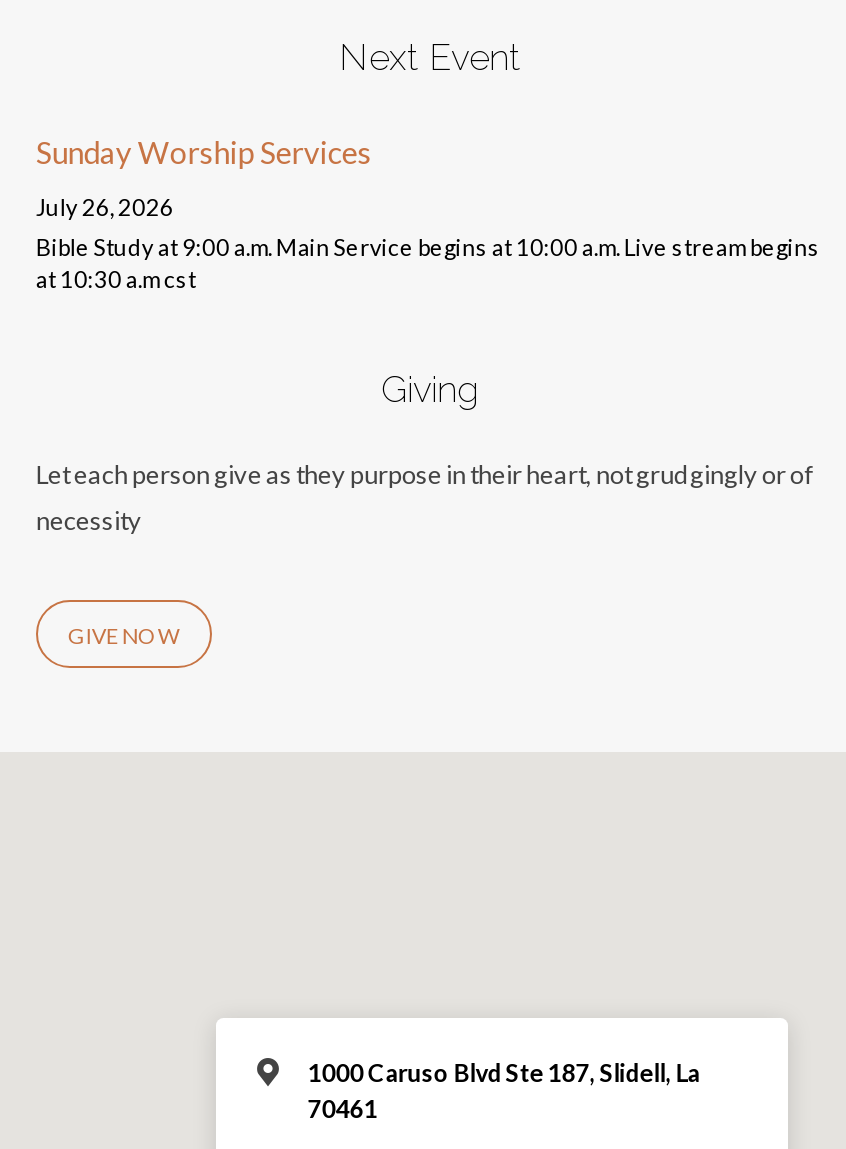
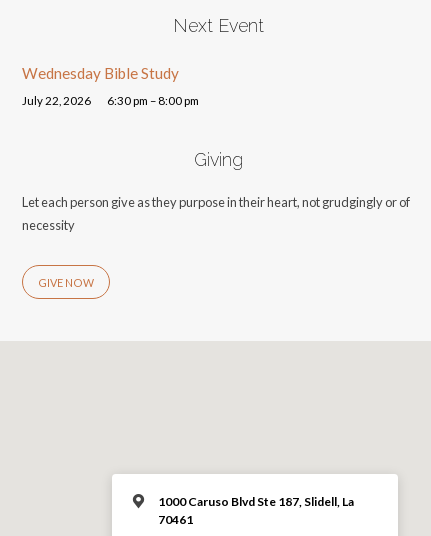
[36,134,820,293] Sunday Worship Services | July 26, 2026 | Bible Study at 9:00 a.m. Main Service begins at 10:00 a.m. Live stream begins | at 10:30 a.m cst -> [22,64,199,107] Wednesday Bible Study | July 22, 2026 | 6:30 pm – 8:00 pm

